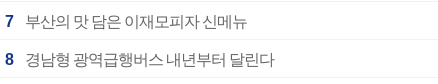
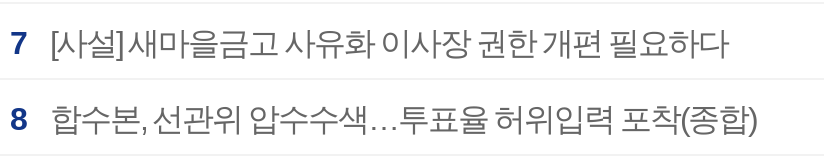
[25,13,247,30] 부산의 맛 담은 이재모피자 신메뉴 -> [50,26,728,60] [사설] 새마을금고 사유화 이사장 권한 개편 필요하다
[25,51,274,68] 경남형 광역급행버스 내년부터 달린다 -> [50,102,756,136] 합수본, 선관위 압수수색…투표율 허위입력 포착(종합)

